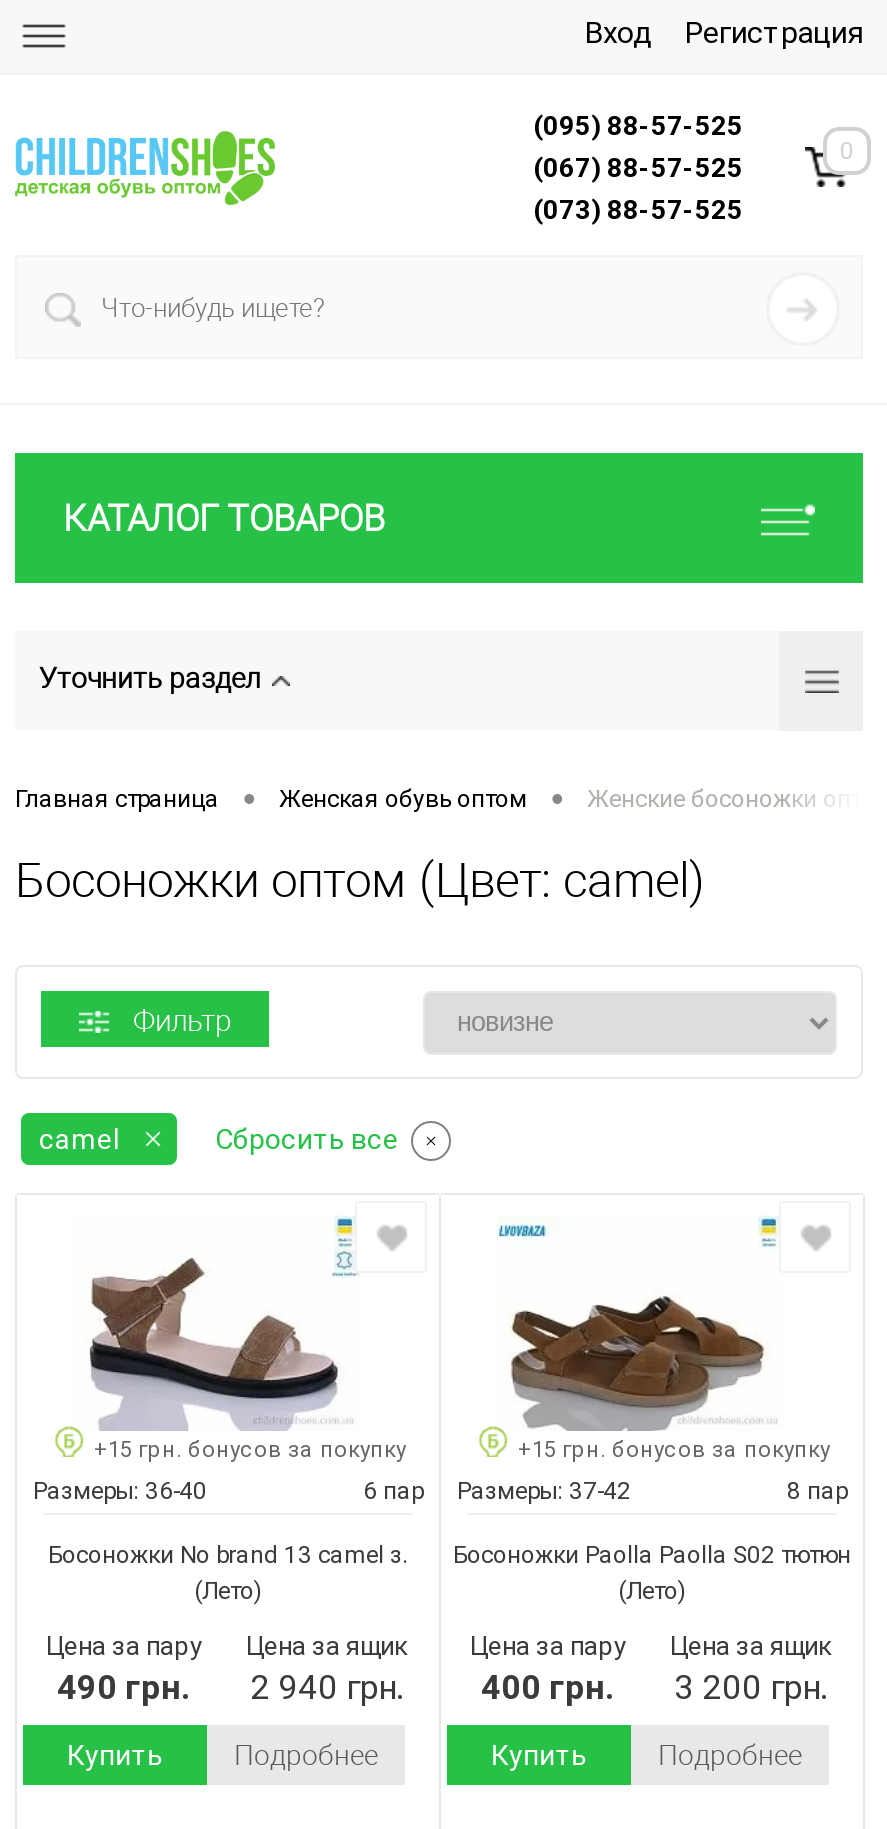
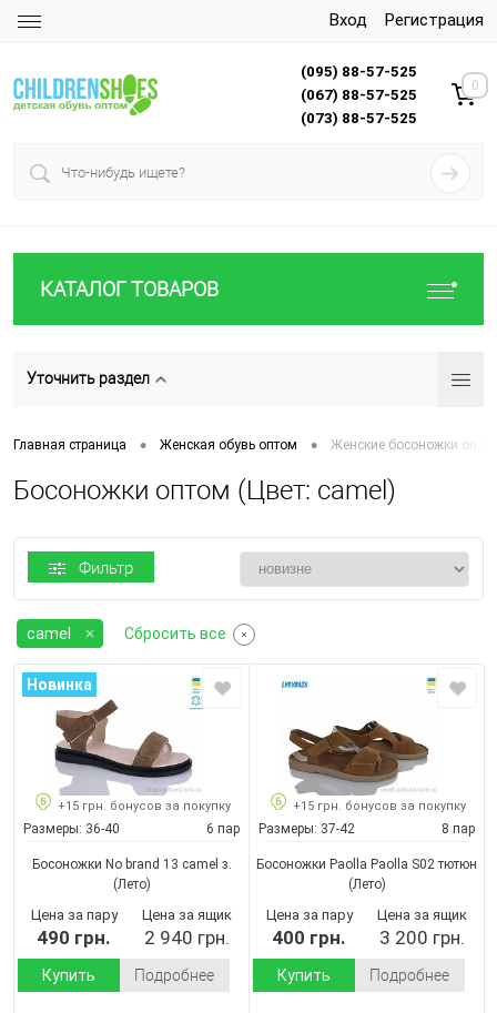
none -> [27,676,92,693] Новинка

